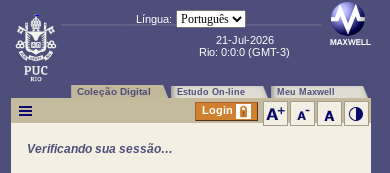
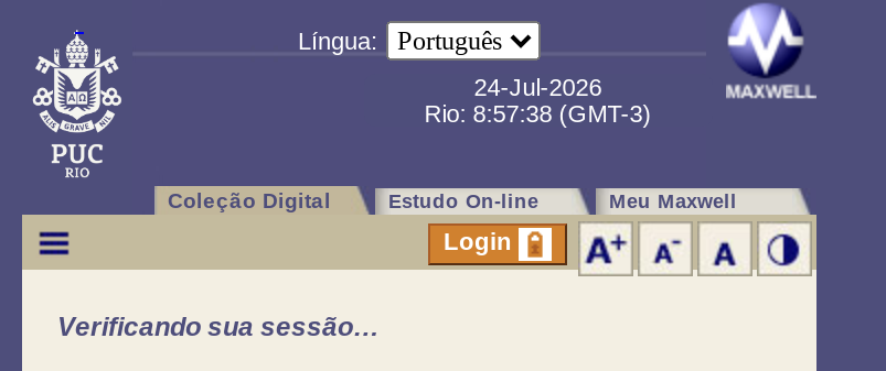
[199,34,290,58] 21-Jul-2026 | Rio: 0:0:0 (GMT-3) -> [424,74,652,127] 24-Jul-2026 | Rio: 8:57:38 (GMT-3)

